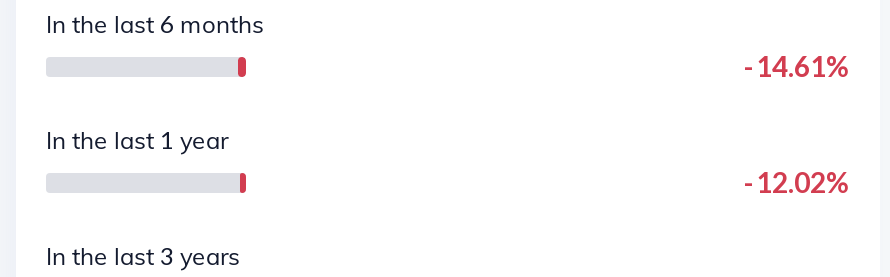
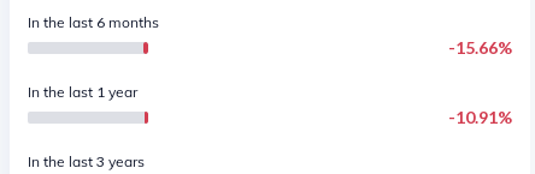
[756,49,850,85] 14.61% -> [455,37,512,59] 15.66%
[756,165,850,201] 12.02% -> [455,107,512,128] 10.91%

